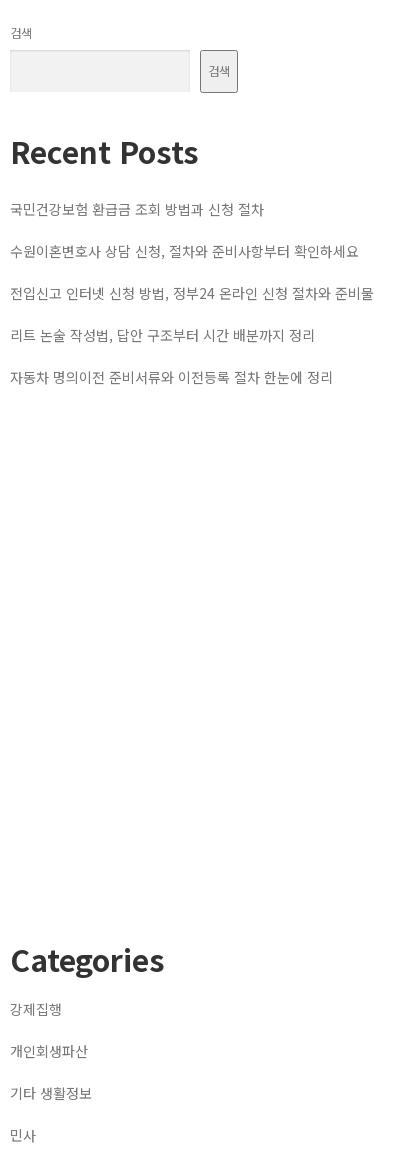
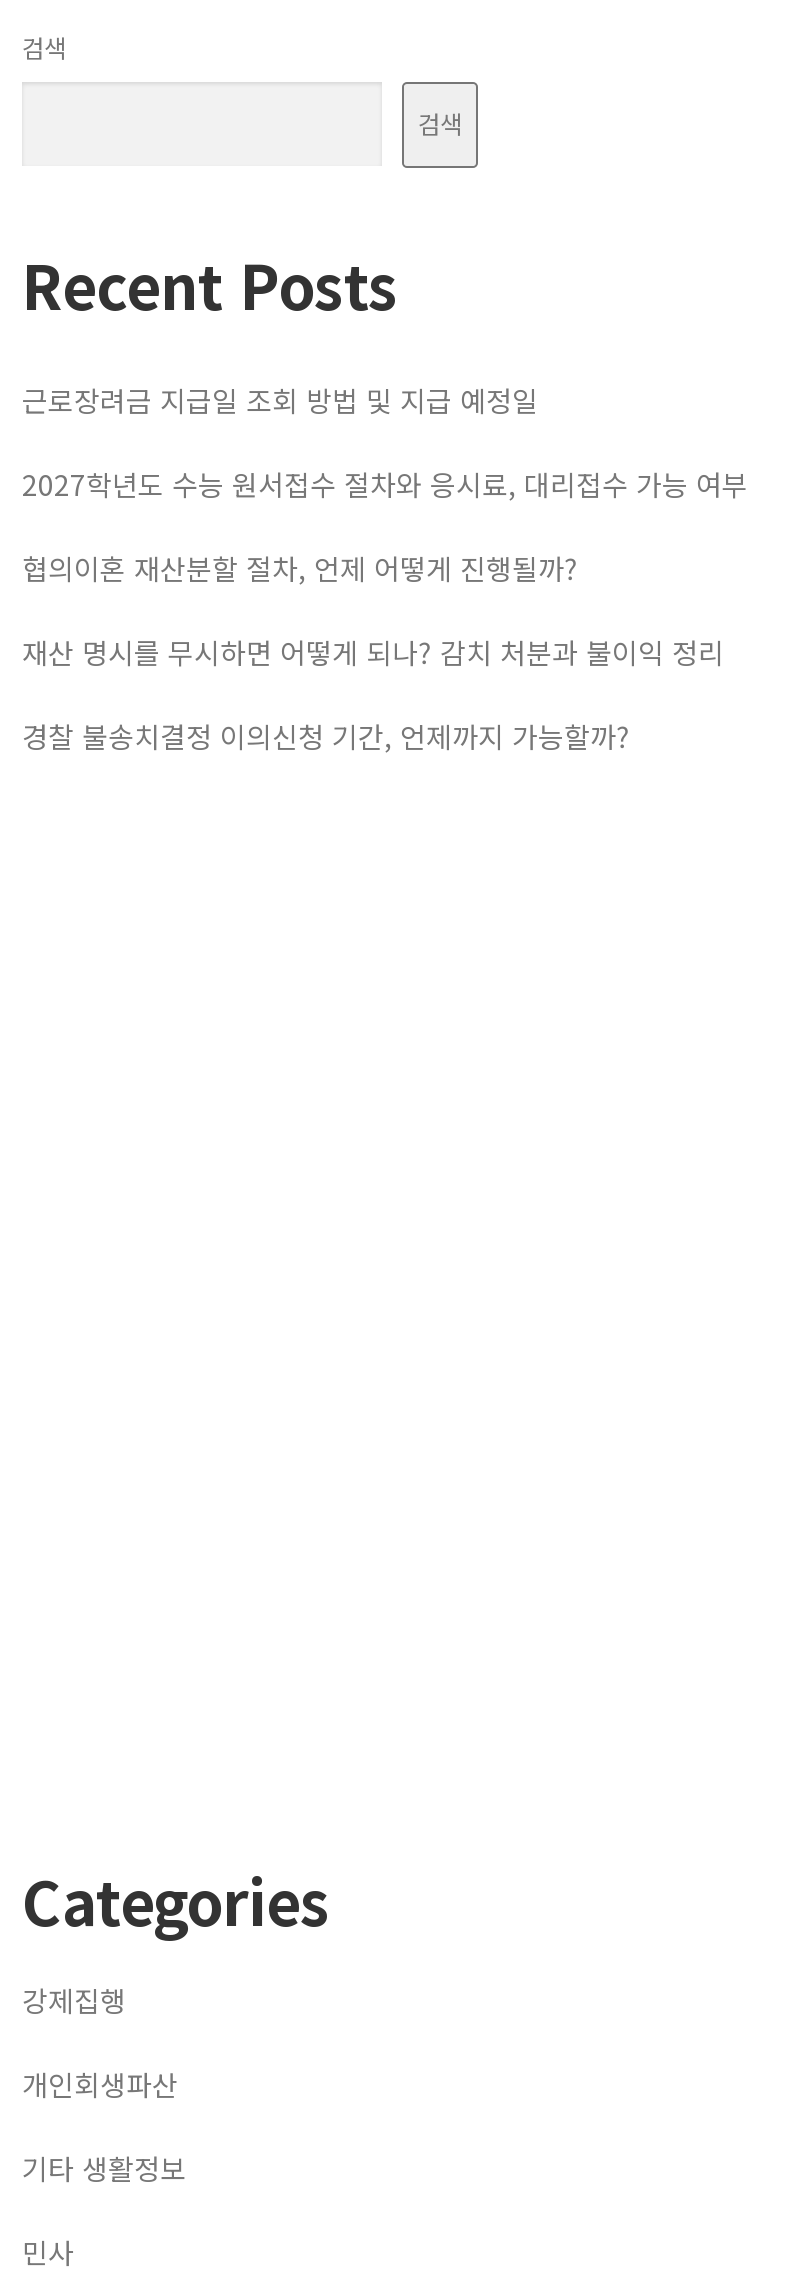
[10,199,264,219] 국민건강보험 환급금 조회 방법과 신청 절차 -> [22,380,538,420] 근로장려금 지급일 조회 방법 및 지급 예정일
[10,241,359,261] 수원이혼변호사 상담 신청, 절차와 준비사항부터 확인하세요 -> [22,464,748,504] 2027학년도 수능 원서접수 절차와 응시료, 대리접수 가능 여부
[10,283,374,303] 전입신고 인터넷 신청 방법, 정부24 온라인 신청 절차와 준비물 -> [22,548,578,588] 협의이혼 재산분할 절차, 언제 어떻게 진행될까?
[10,325,315,345] 리트 논술 작성법, 답안 구조부터 시간 배분까지 정리 -> [22,632,724,672] 재산 명시를 무시하면 어떻게 되나? 감치 처분과 불이익 정리
[10,367,333,387] 자동차 명의이전 준비서류와 이전등록 절차 한눈에 정리 -> [22,716,630,756] 경찰 불송치결정 이의신청 기간, 언제까지 가능할까?

